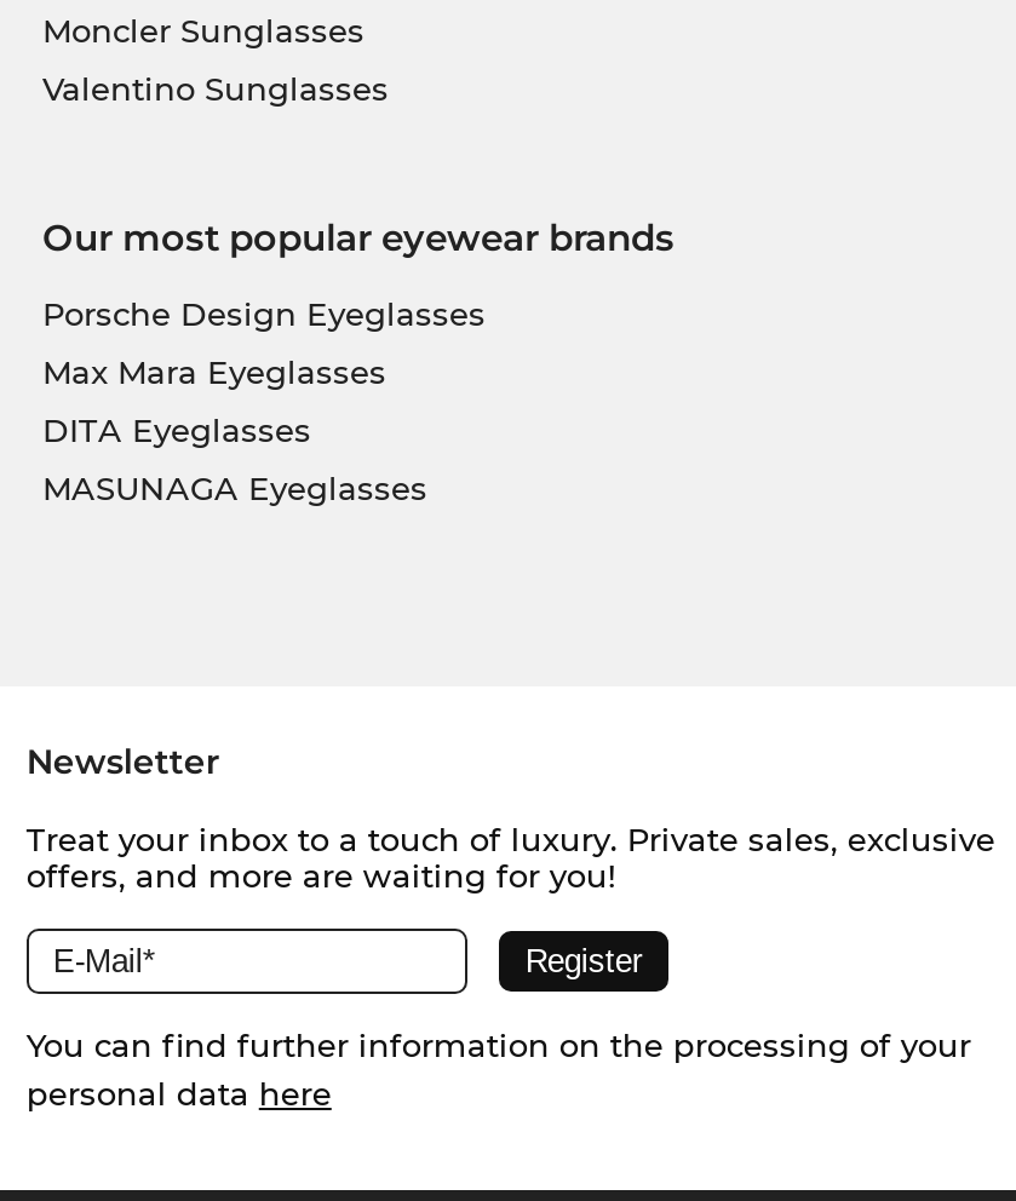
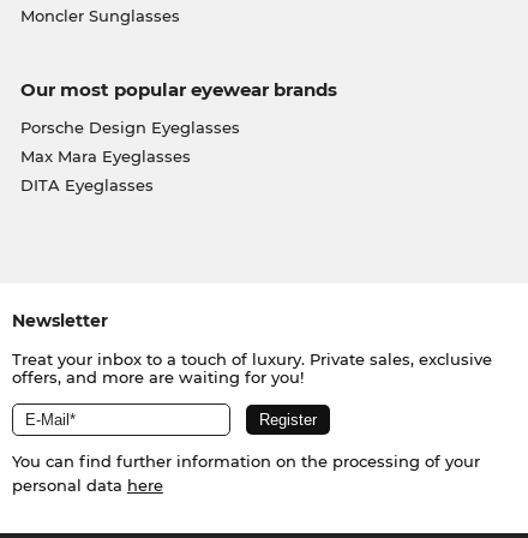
[42,69,389,108] Valentino Sunglasses -> none
[42,468,427,507] MASUNAGA Eyeglasses -> none

